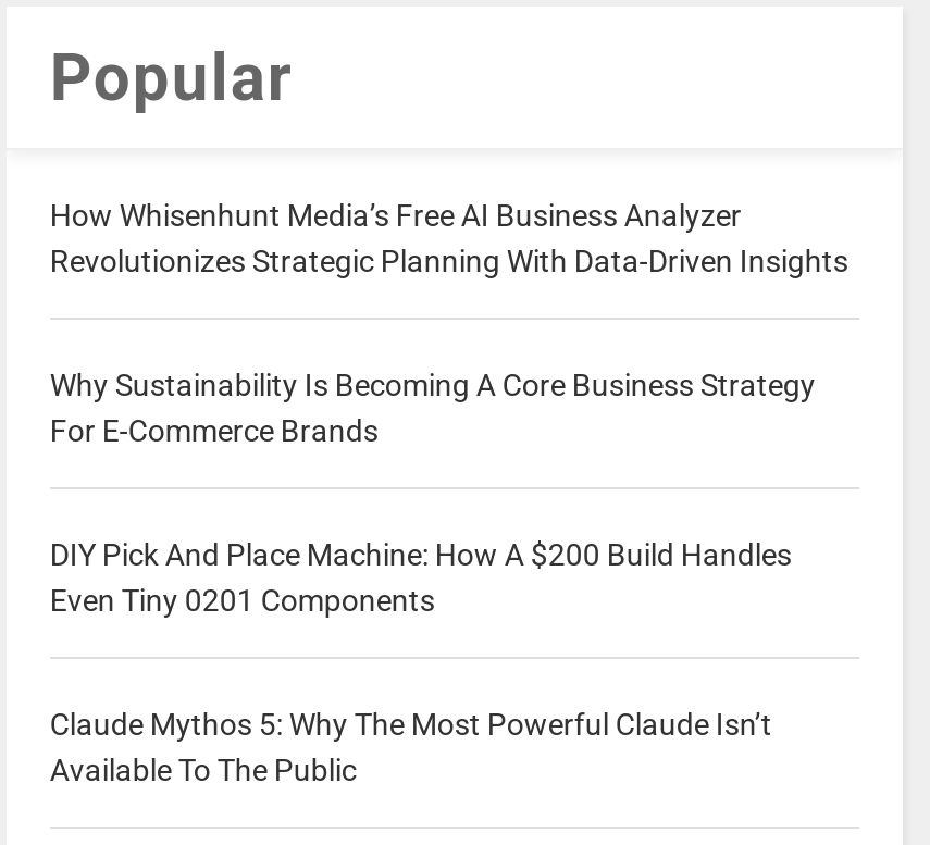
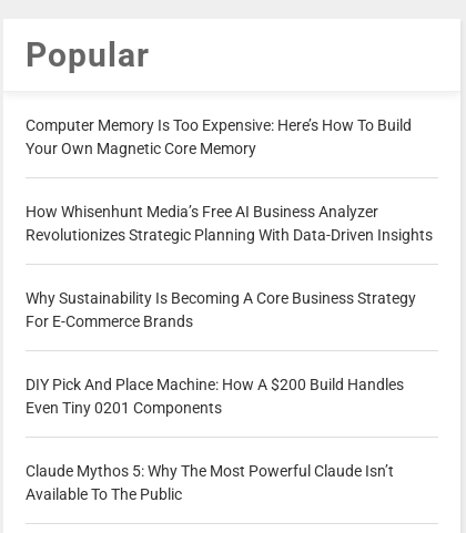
none -> [25,116,412,157] Computer Memory Is Too Expensive: Here’s How To Build | Your Own Magnetic Core Memory

